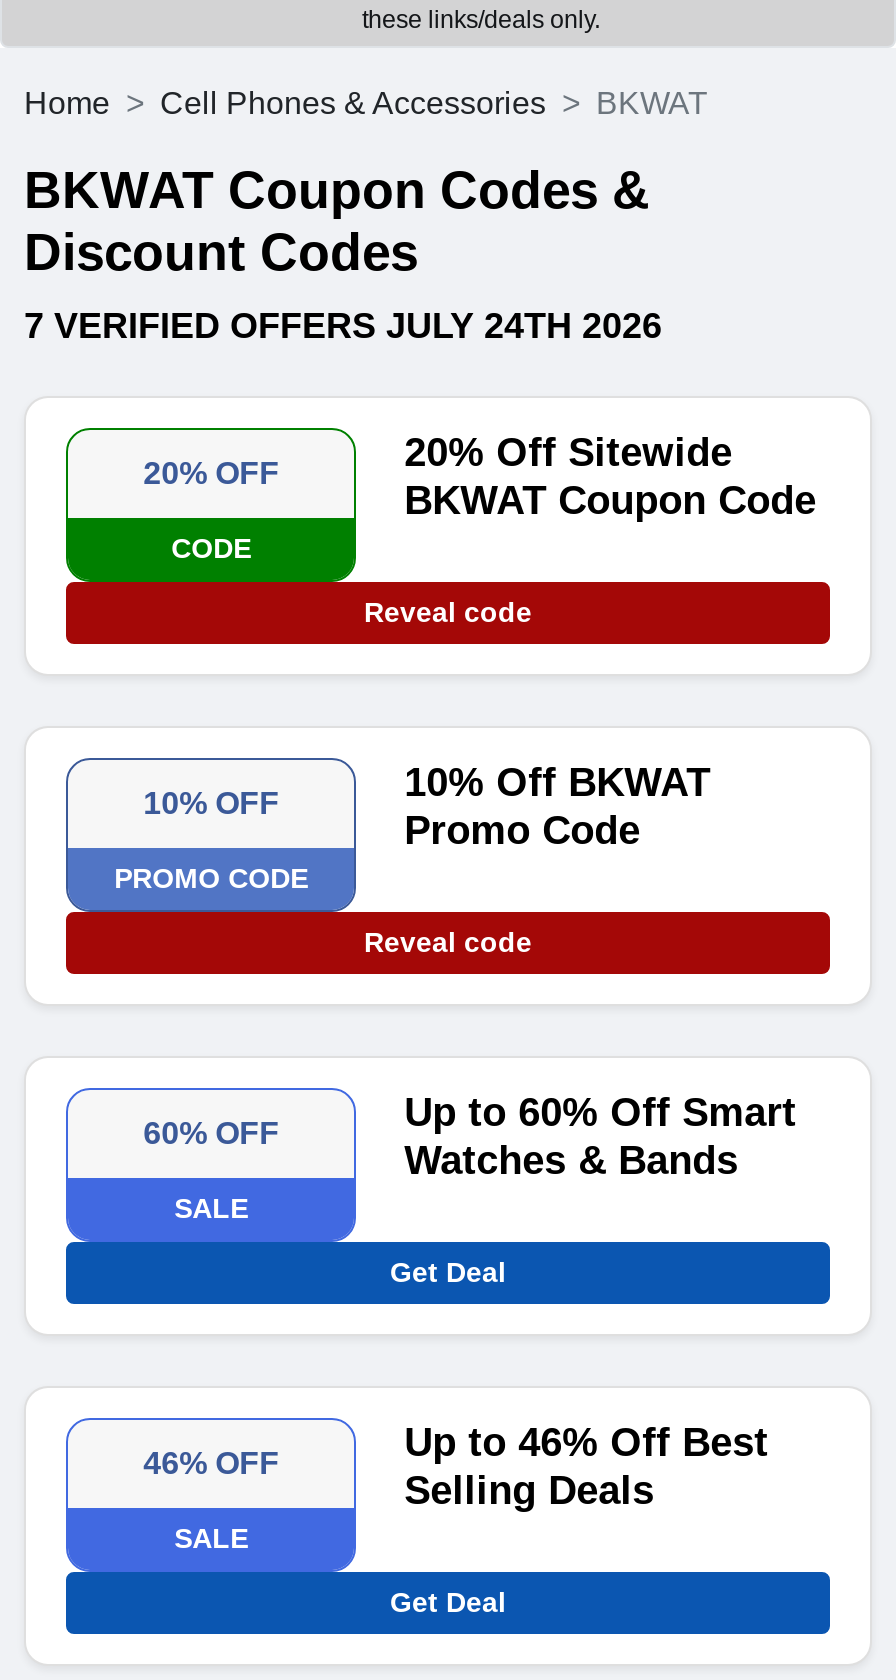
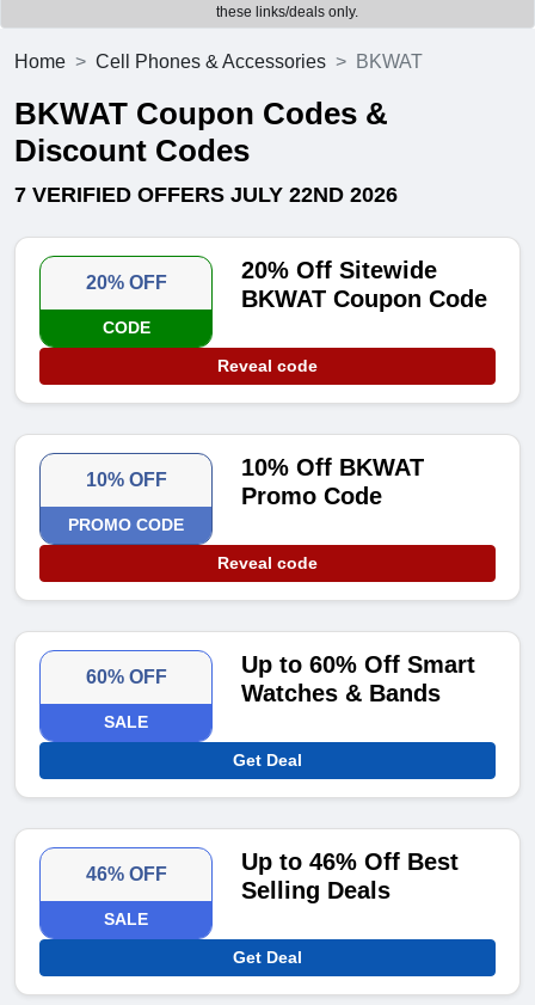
[24,307,662,347] 7 VERIFIED OFFERS JULY 24TH 2026 -> [14,183,398,207] 7 VERIFIED OFFERS JULY 22ND 2026

